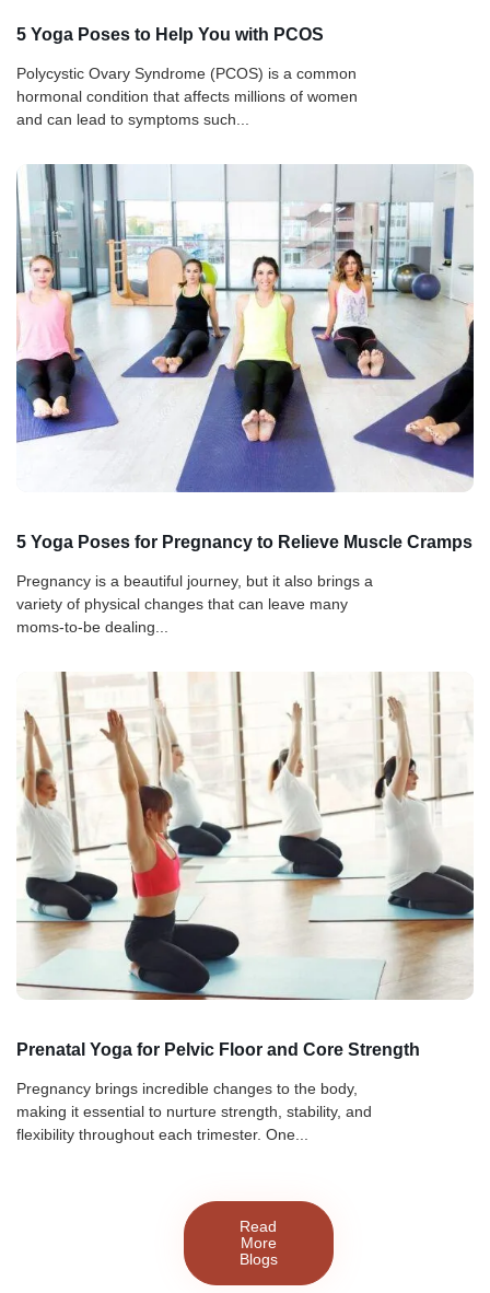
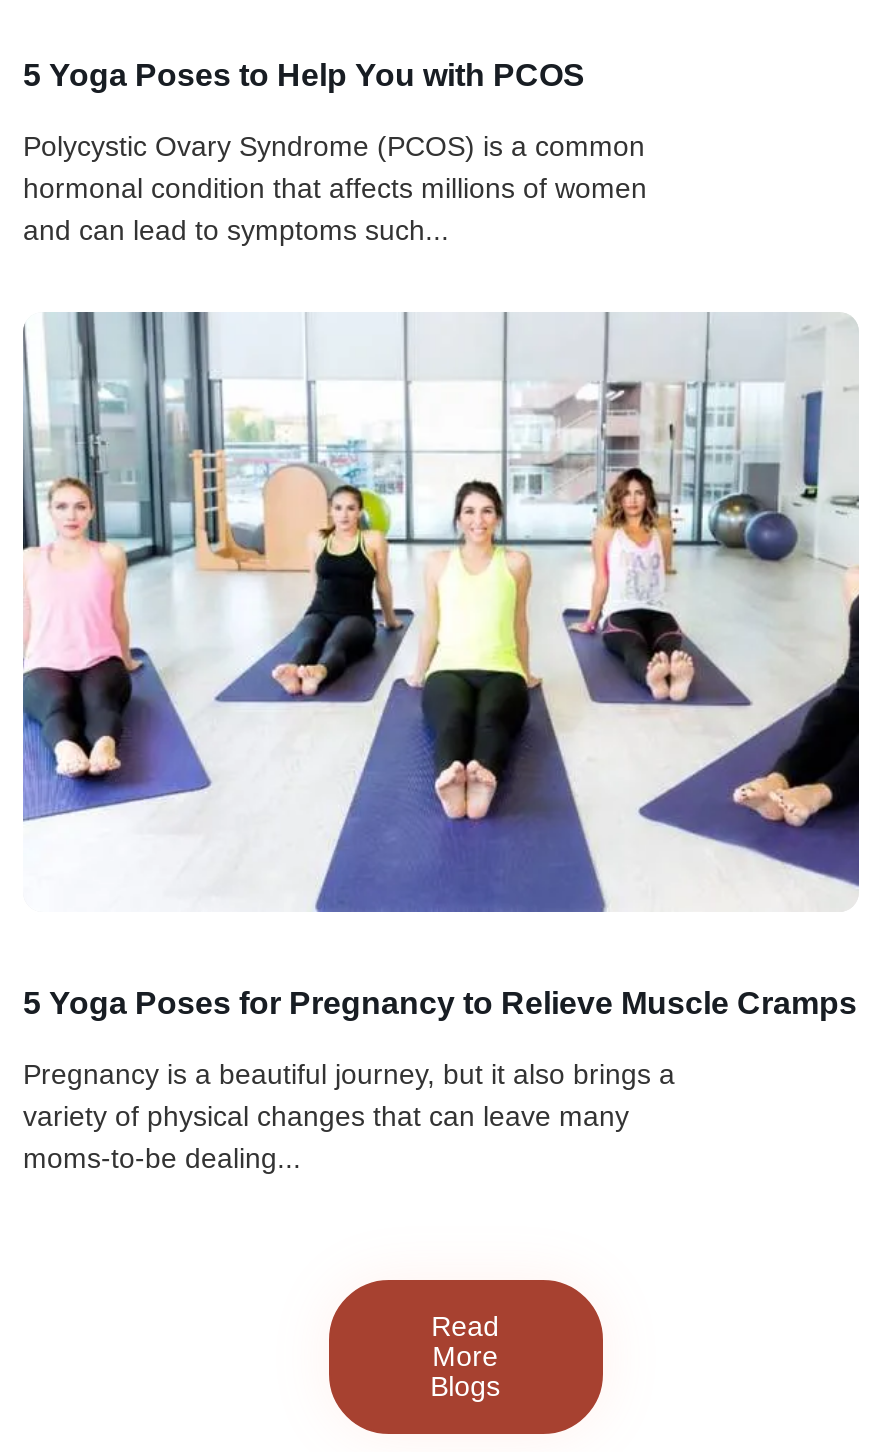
[15,671,475,1143] [image] | Prenatal Yoga for Pelvic Floor and Core Strength | Pregnancy brings incredible changes to the body, | making it essential to nurture strength, stability, and | flexibility throughout each trimester. One... -> none

